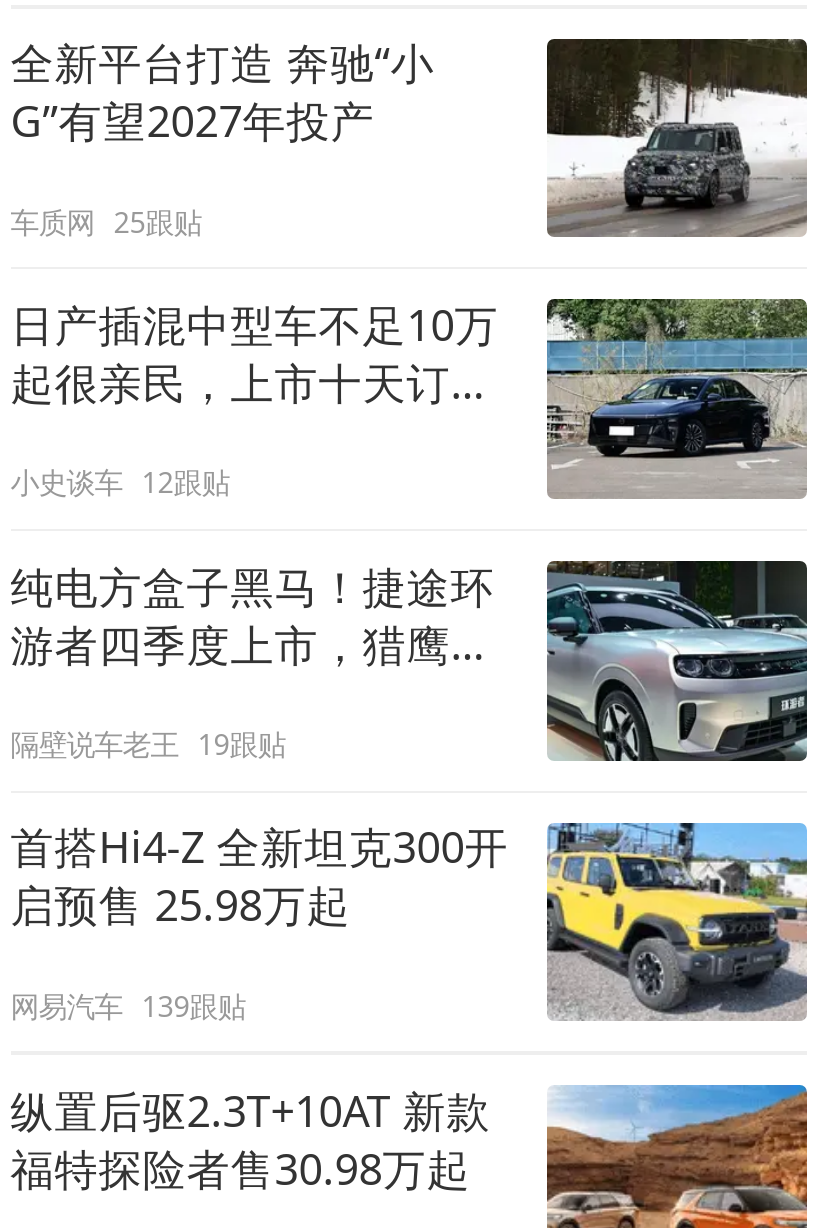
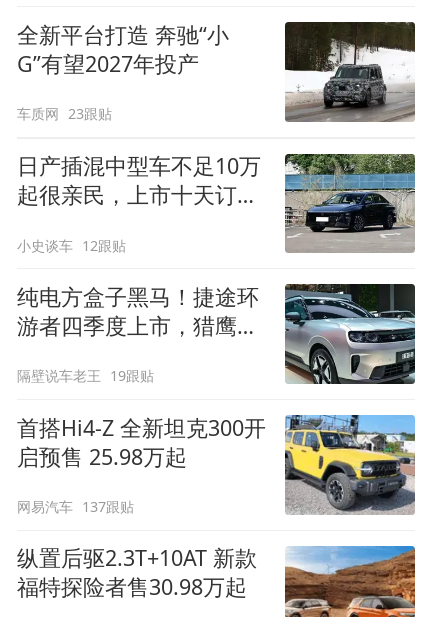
[10,202,202,240] 车质网 25跟贴 -> [17,104,112,123] 车质网 23跟贴
[10,986,246,1024] 网易汽车 139跟贴 -> [17,497,134,516] 网易汽车 137跟贴

